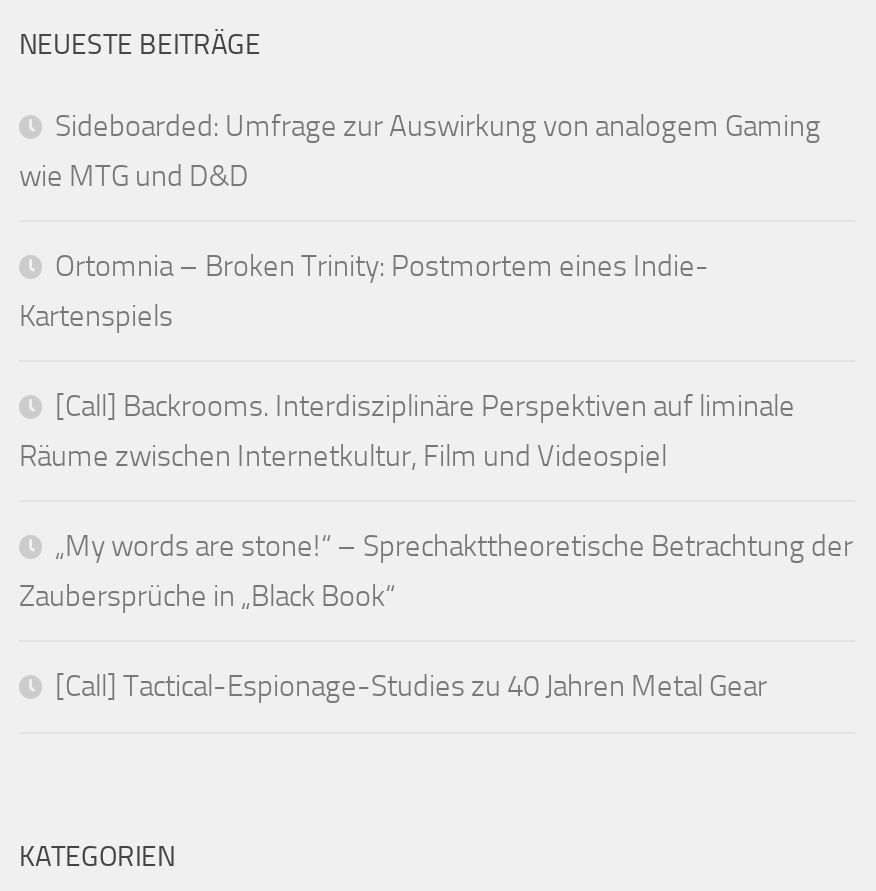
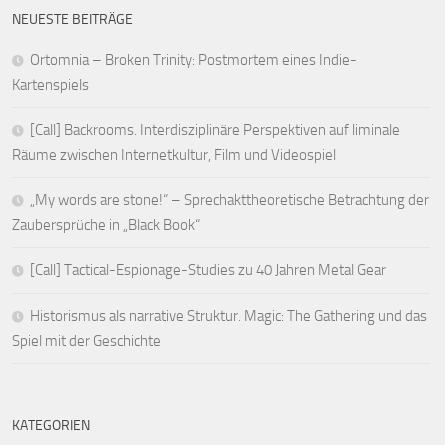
[19,107,821,193] Sideboarded: Umfrage zur Auswirkung von analogem Gaming | wie MTG und D&D -> none
moved [19,247,853,703] -> [12,51,429,279]: Ortomnia – Broken Trinity: Postmortem eines Indie- | Kartenspiels | [Call] Backrooms. Interdisziplinäre Perspektiven auf liminale | Räume zwischen Internetkultur, Film und Videospiel | „My words are stone!“ – Sprechakttheoretische Betrachtung der | Zaubersprüche in „Black Book“ | [Call] Tactical-Espionage-Studies zu 40 Jahren Metal Gear
none -> [12,307,427,350] Historismus als narrative Struktur. Magic: The Gathering und das | Spiel mit der Geschichte

